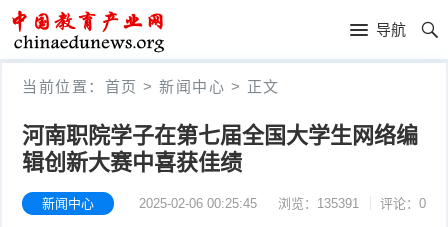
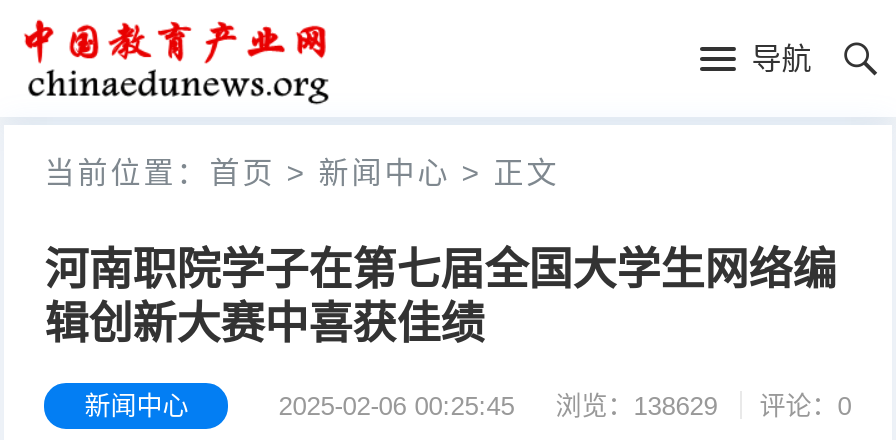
[139,196,426,211] 2025-02-06 00:25:45 浏览：135391 评论：0 -> [278,391,852,421] 2025-02-06 00:25:45 浏览：138629 评论：0

